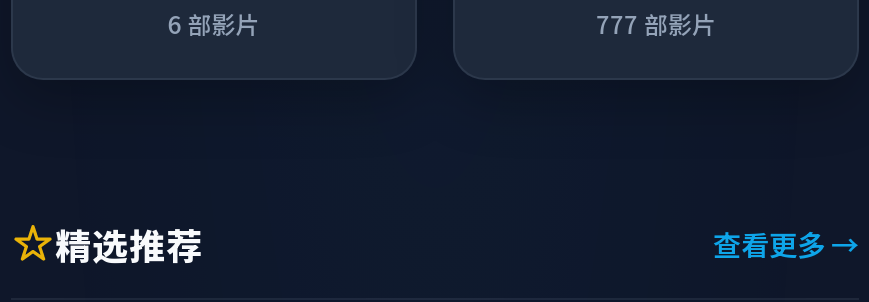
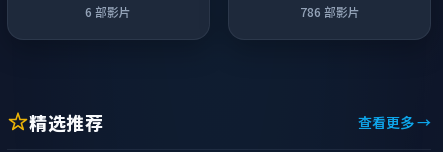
[596,6,716,40] 777部影片 -> [300,3,360,20] 786部影片

